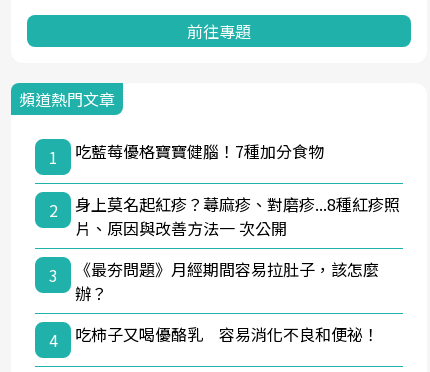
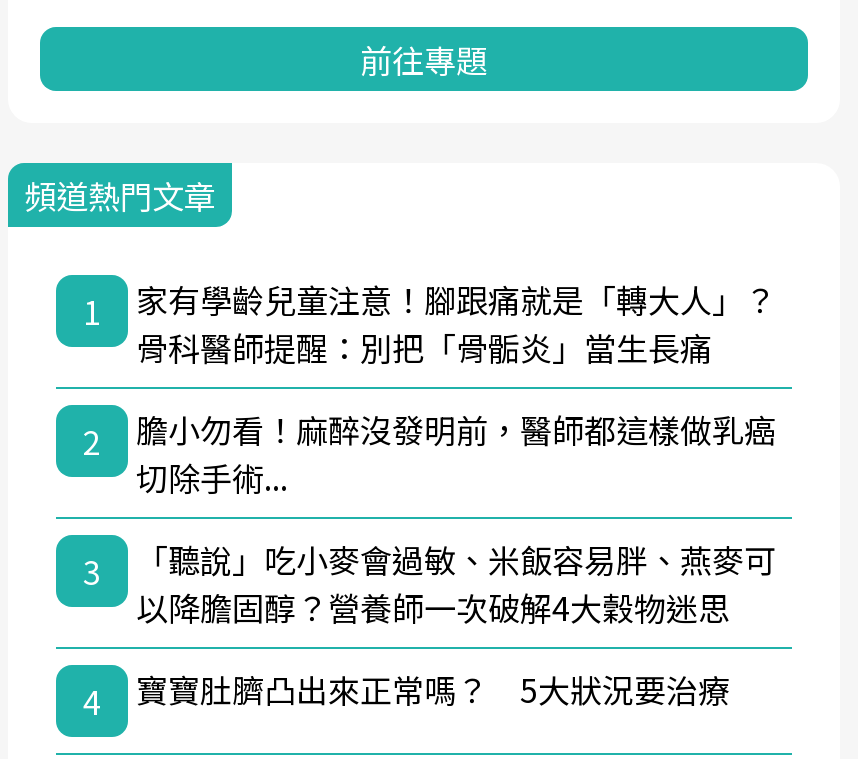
[75,138,324,162] 吃藍莓優格寶寶健腦！7種加分食物 -> [136,274,776,370] 家有學齡兒童注意！腳跟痛就是「轉大人」？ | 骨科醫師提醒：別把「骨骺炎」當生長痛
[75,191,400,239] 身上莫名起紅疹？蕁麻疹、對磨疹...8種紅疹照 | 片、原因與改善方法一 次公開 -> [136,404,776,500] 膽小勿看！麻醉沒發明前，醫師都這樣做乳癌 | 切除手術...
[75,256,379,304] 《最夯問題》月經期間容易拉肚子，該怎麼 | 辦？ -> [136,534,776,630] 「聽說」吃小麥會過敏、米飯容易胖、燕麥可 | 以降膽固醇？營養師一次破解4大穀物迷思
[75,321,379,345] 吃柿子又喝優酪乳 容易消化不良和便祕！ -> [136,664,730,712] 寶寶肚臍凸出來正常嗎？ 5大狀況要治療

